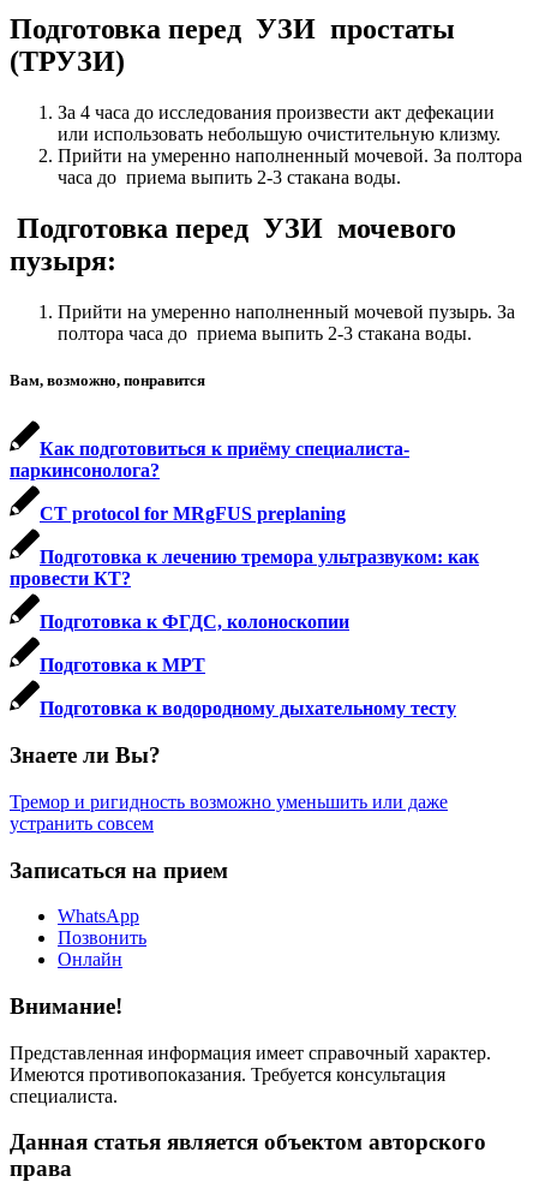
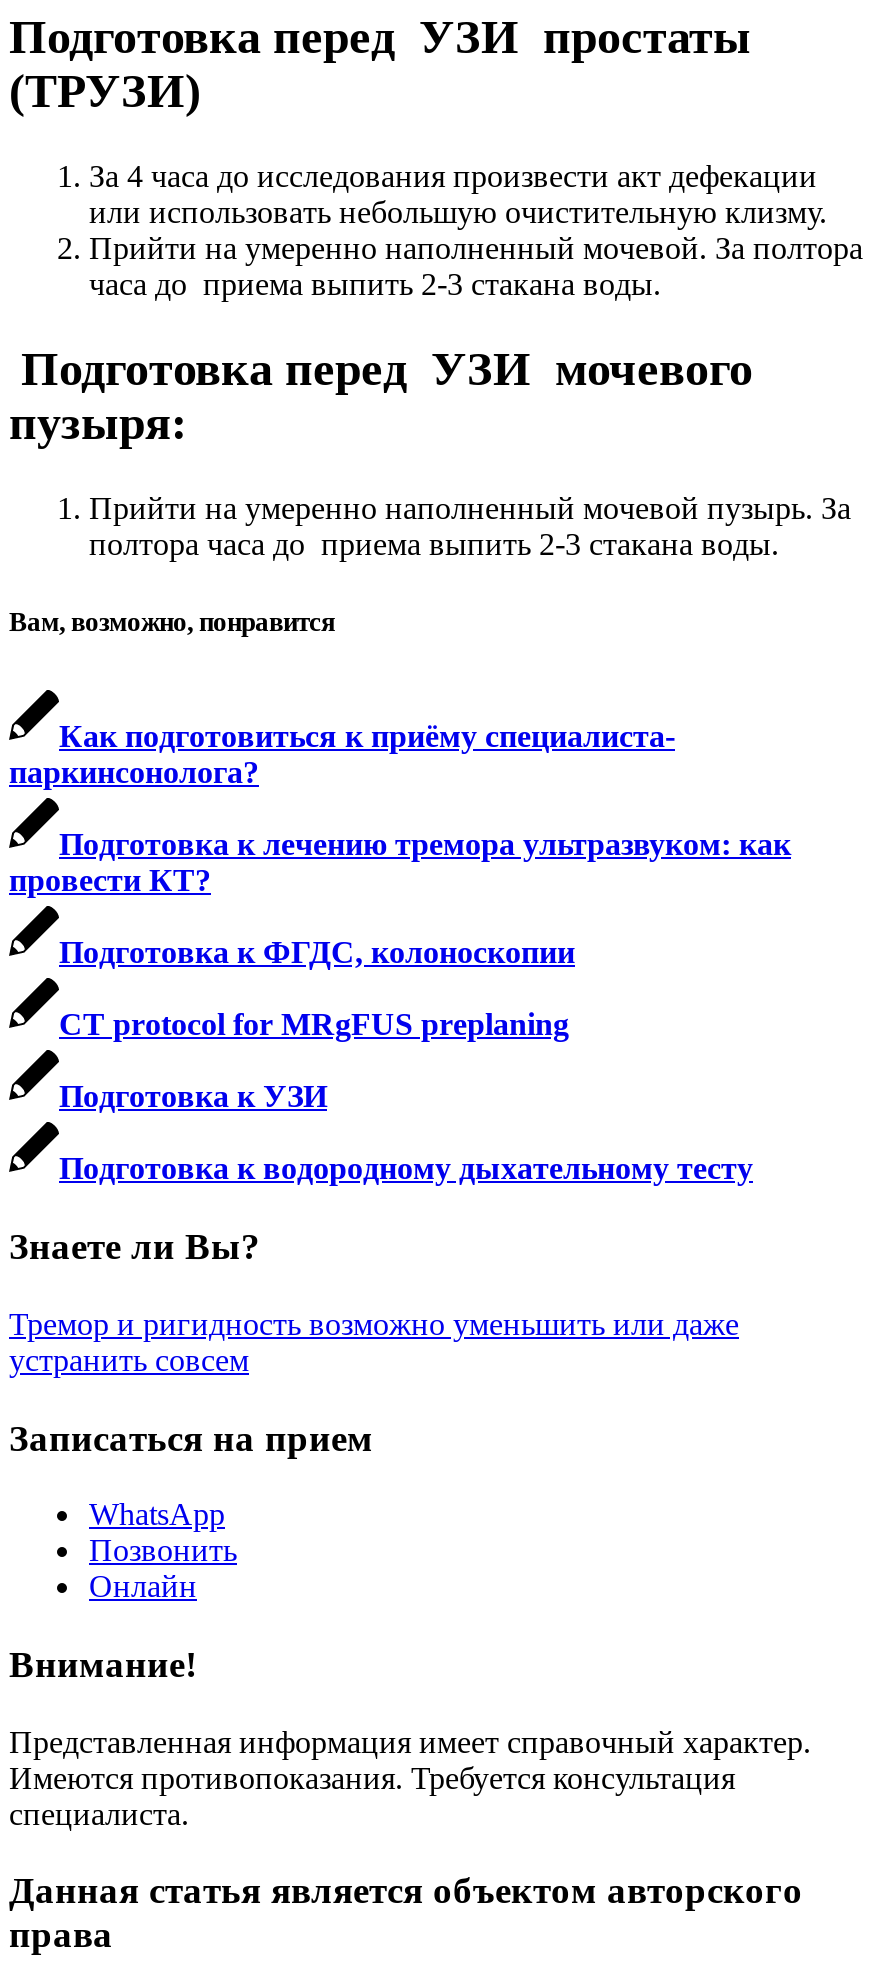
moved [40,504,346,524] -> [59,1008,569,1042]: CT protocol for MRgFUS preplaning
moved [10,547,479,632] -> [9,828,791,970]: Подготовка к лечению тремора ультразвуком: как | провести КТ? | Подготовка к ФГДС, колоноскопии
[40,655,205,676] Подготовка к МРТ -> [59,1080,327,1114] Подготовка к УЗИ

